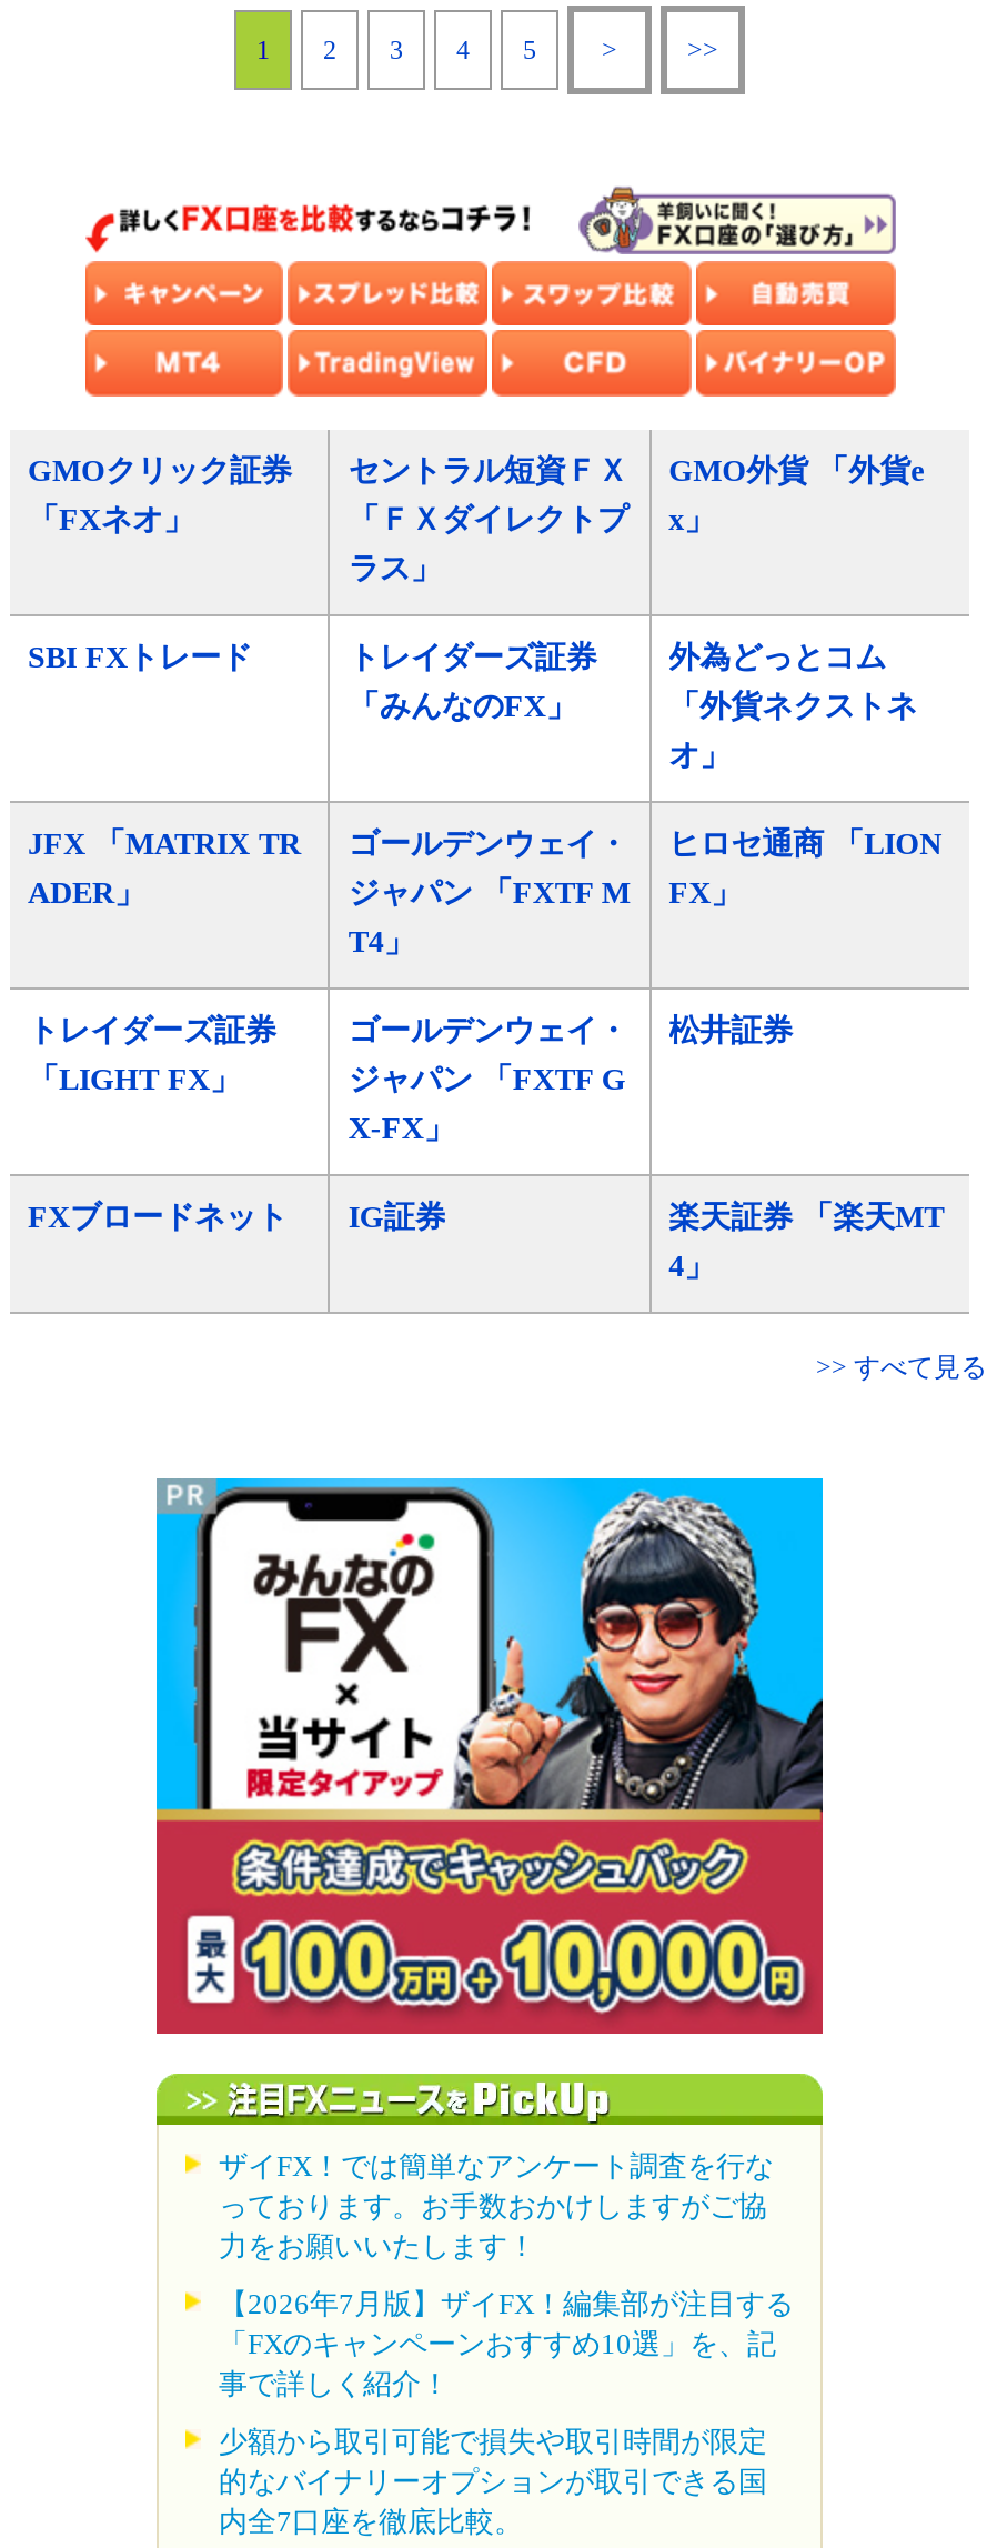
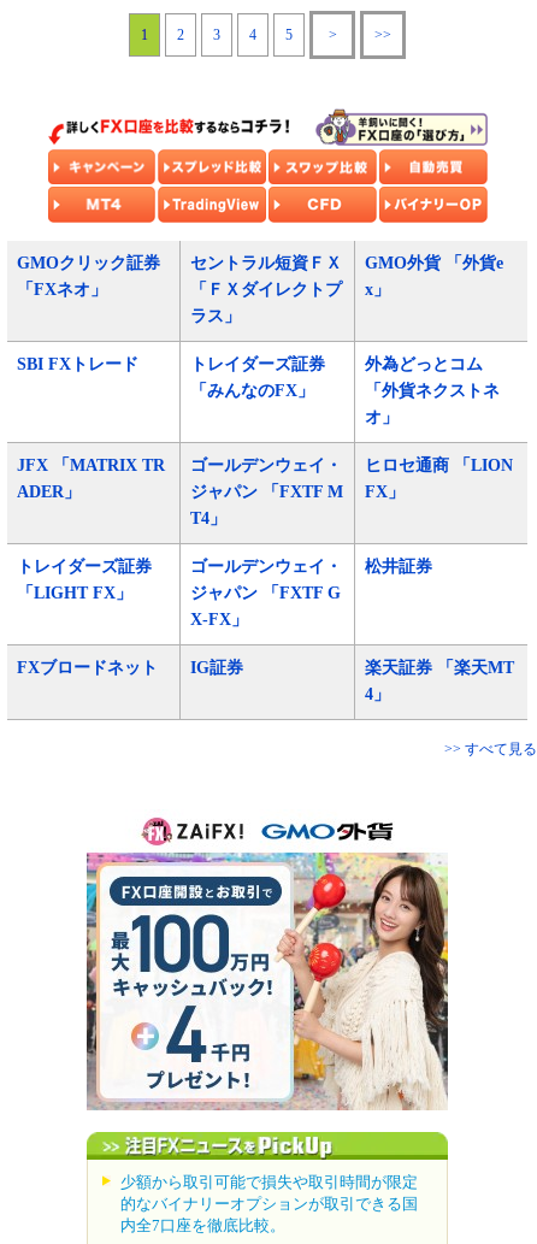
[154,1476,825,2036] [image] -> [85,809,449,1110] [image]
[219,2150,794,2401] ザイFX！では簡単なアンケート調査を行な | っております。お手数おかけしますがご協 | 力をお願いいたします！ | 【2026年7月版】ザイFX！編集部が注目する | 「FXのキャンペーンおすすめ10選」を、記 | 事で詳しく紹介！ -> none

